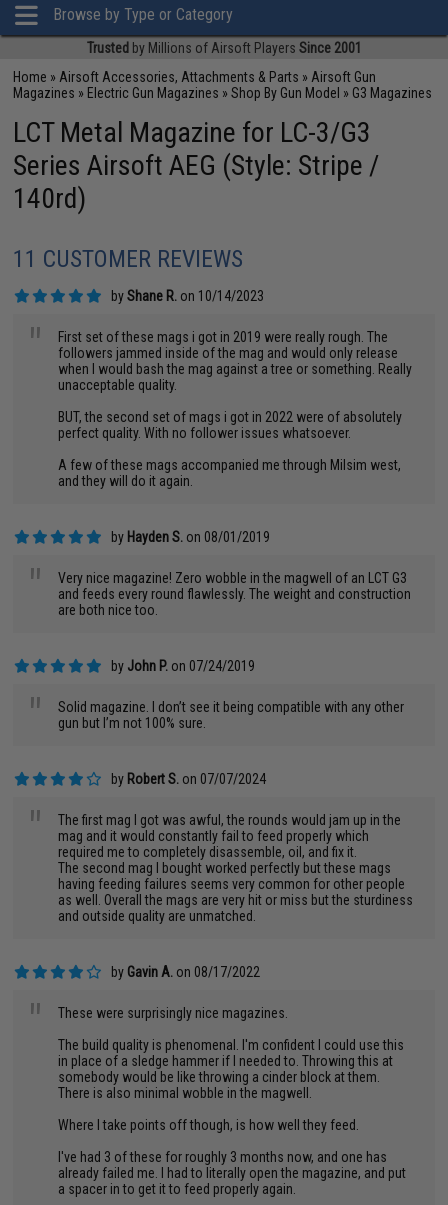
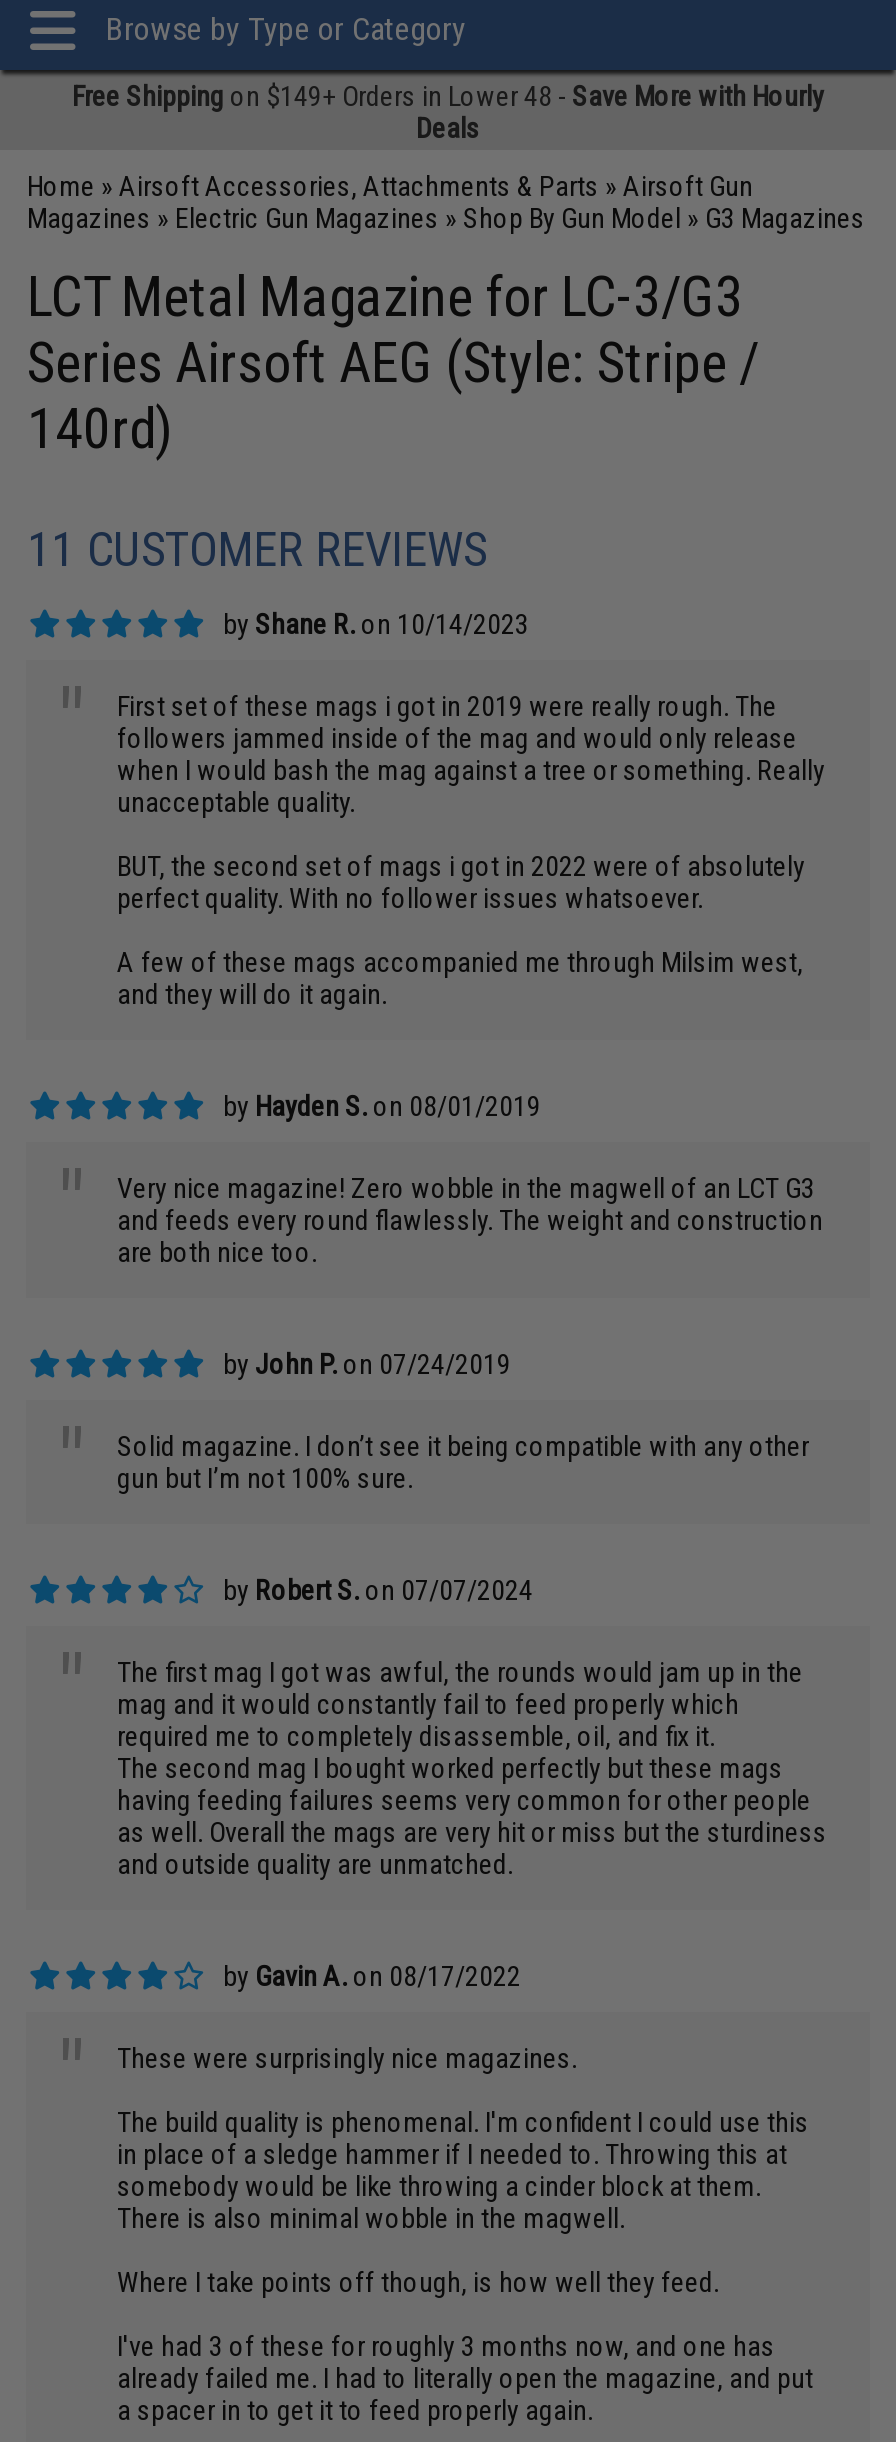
[86,40,361,56] Trusted by Millions of Airsoft Players Since 2001 -> [72,80,824,144] Free Shipping on $149+ Orders in Lower 48 - Save More with Hourly | Deals

